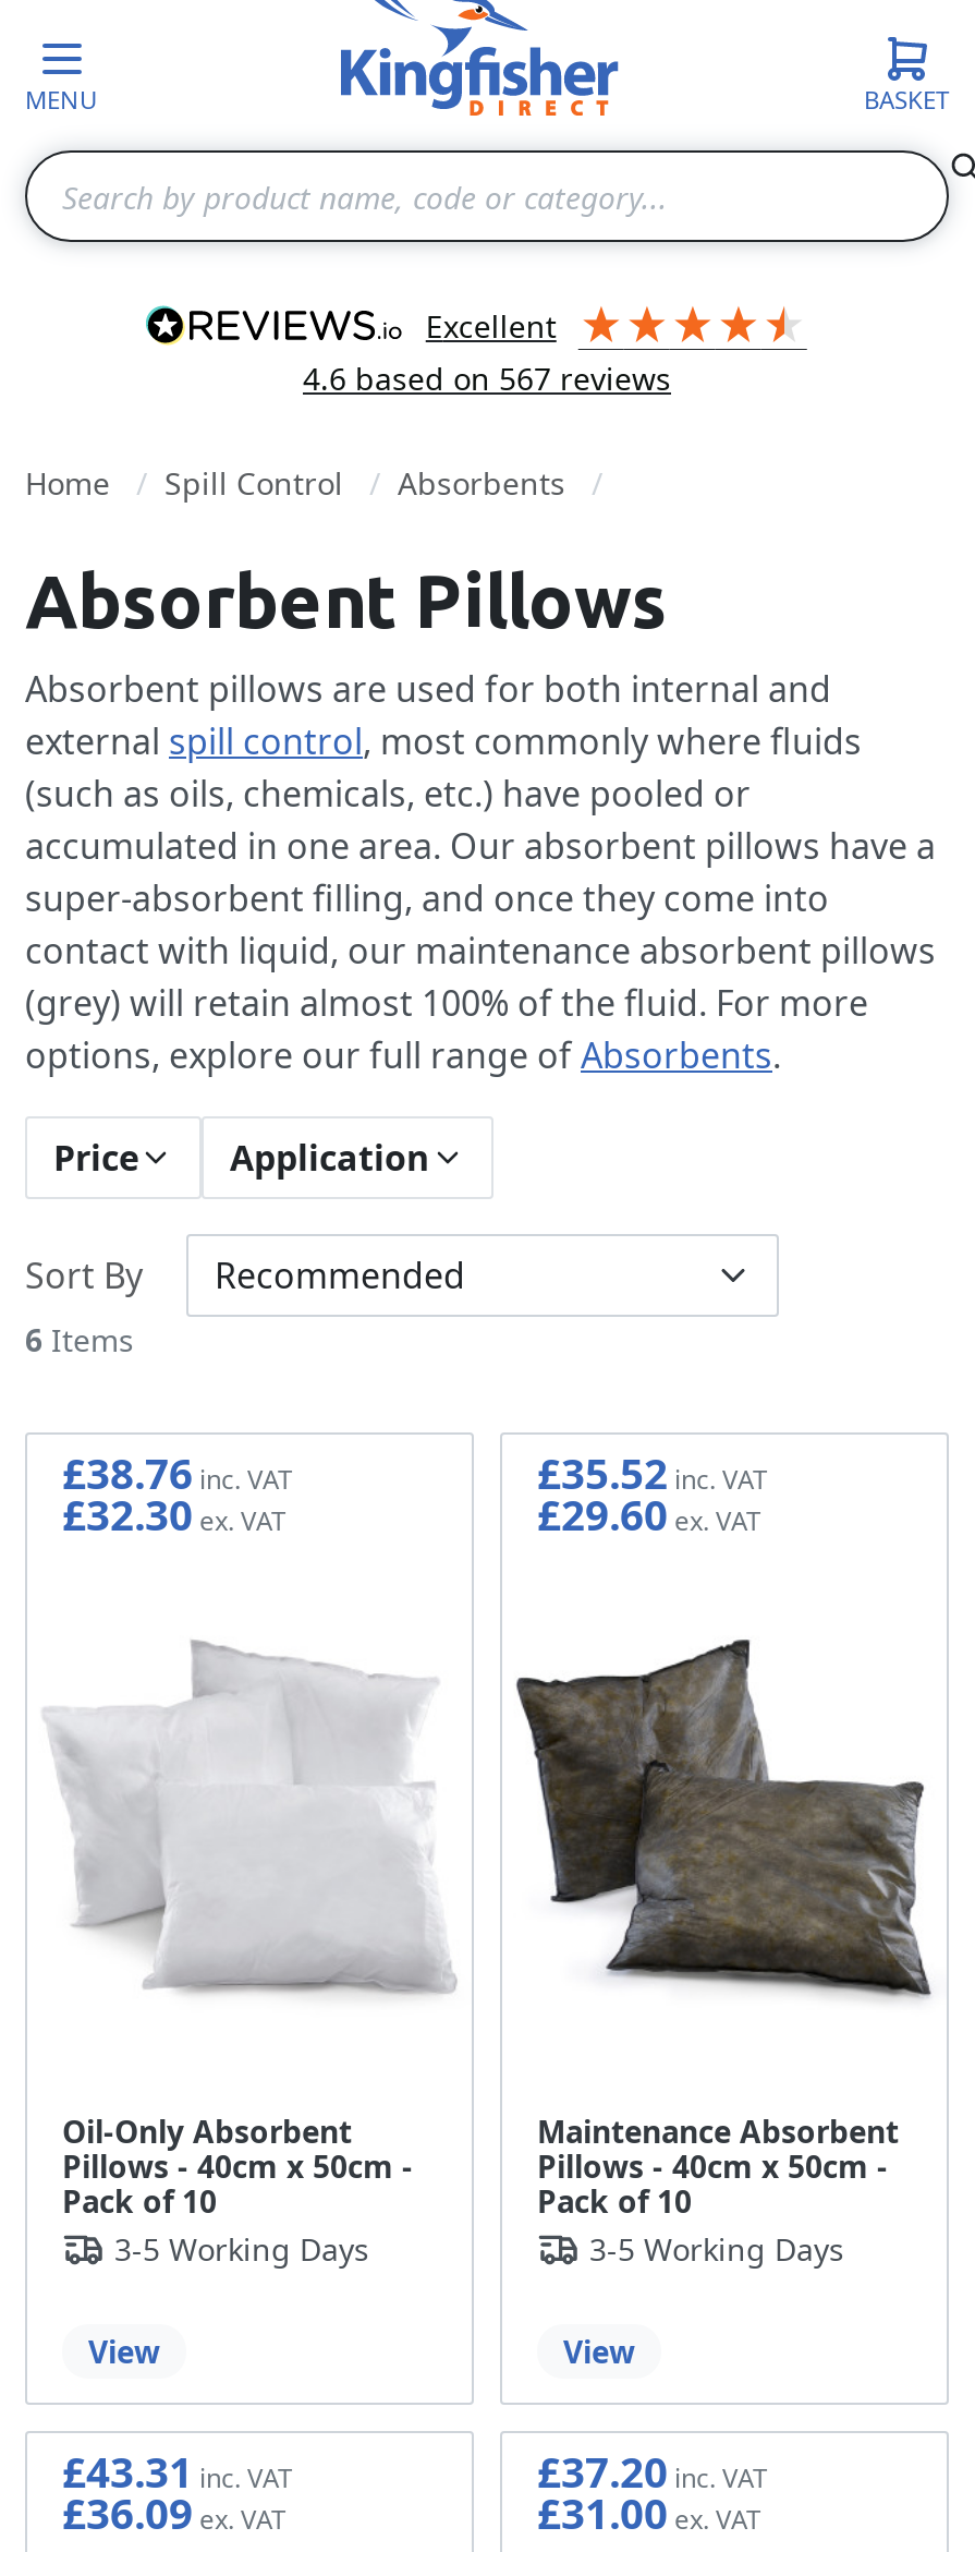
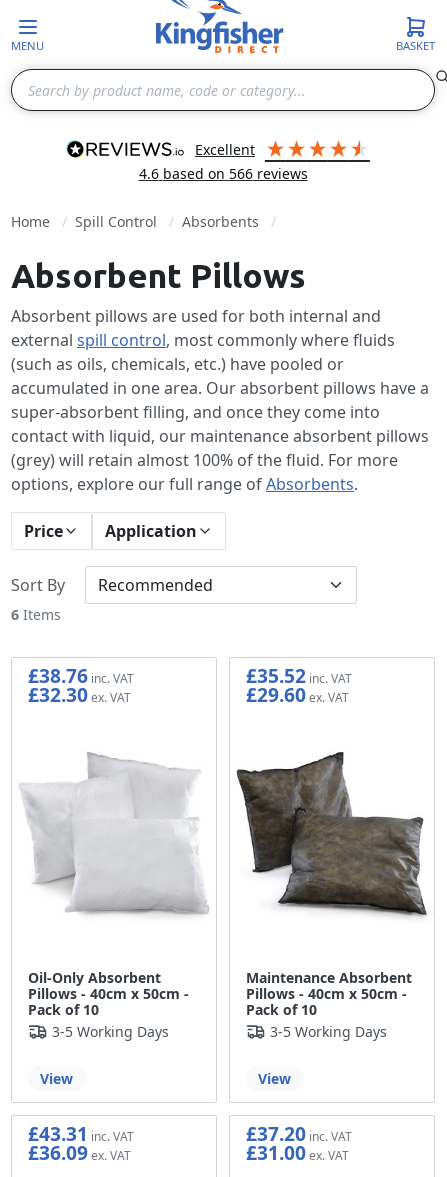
[303,358,671,399] 4.6 based on 567 reviews -> [138,164,307,183] 4.6 based on 566 reviews

